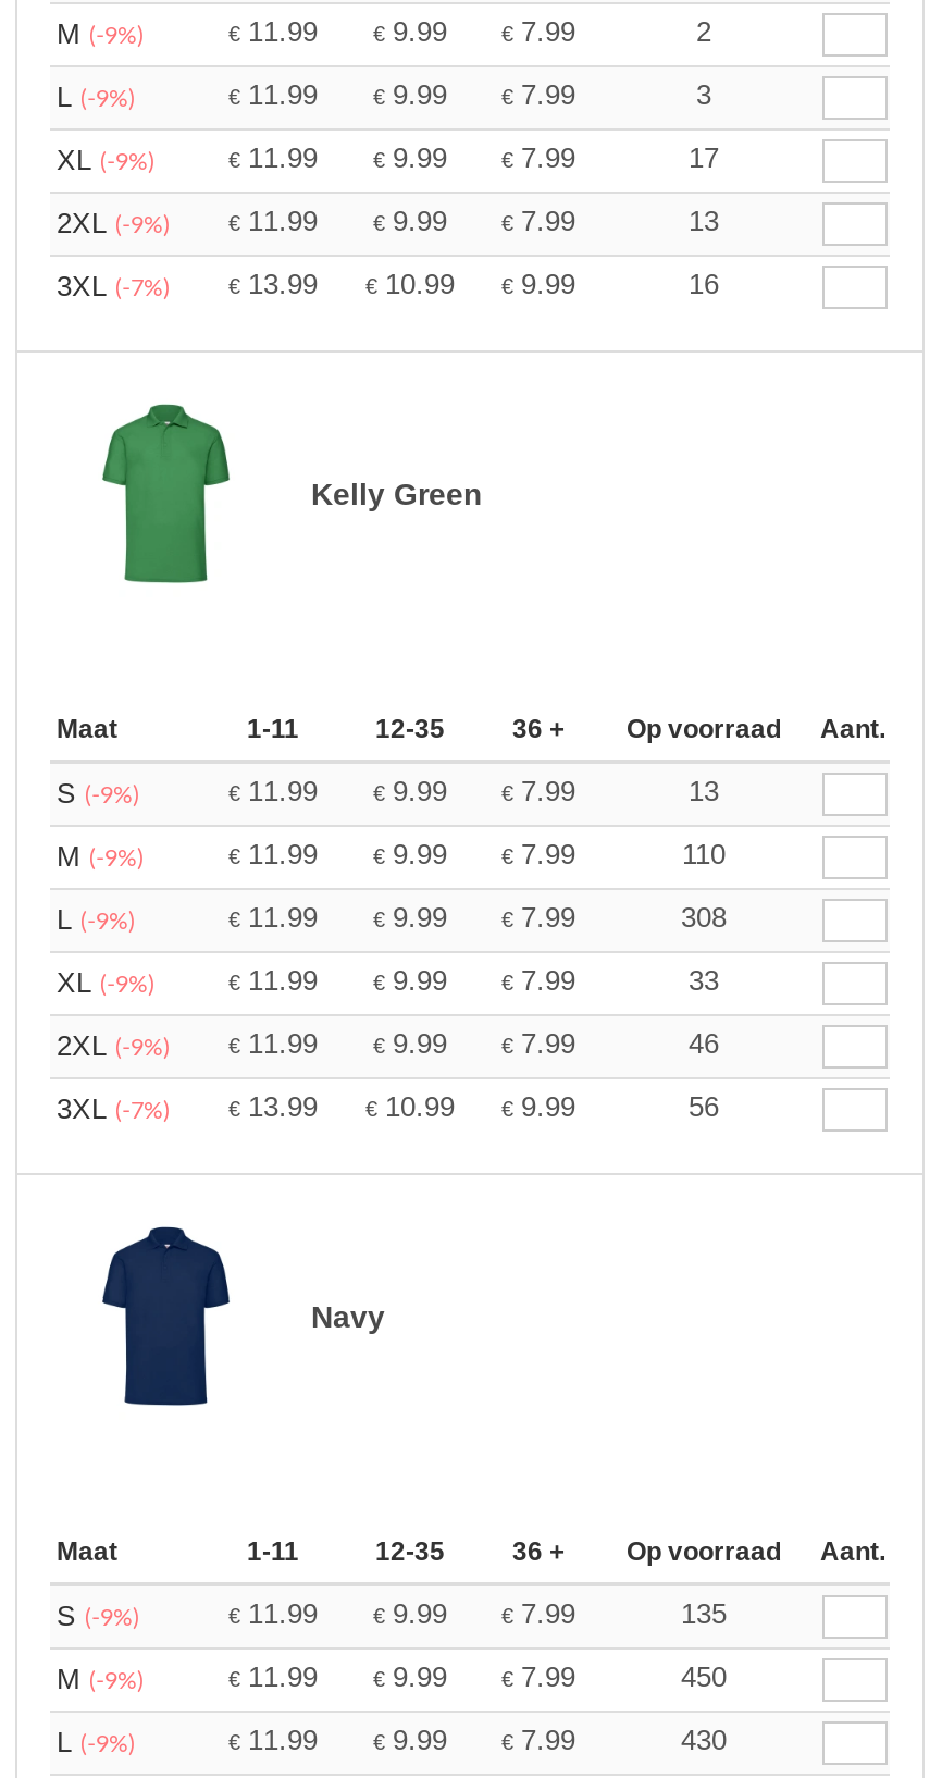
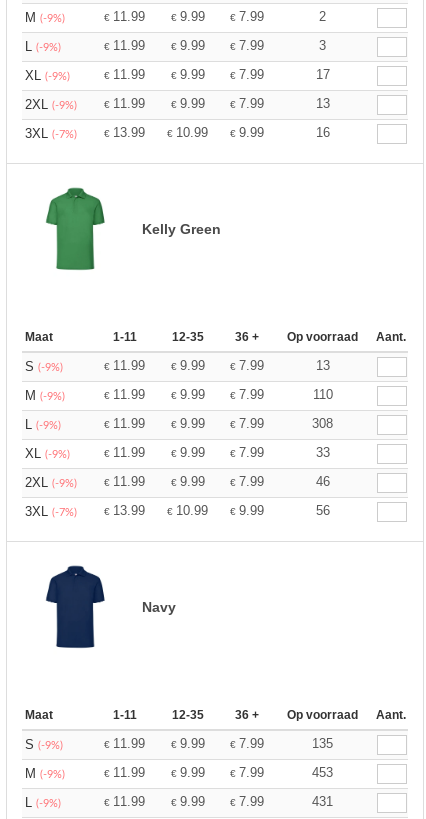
[681,1660,727,1693] 450 -> [312,765,333,780] 453
[681,1724,727,1756] 430 -> [312,794,333,809] 431

